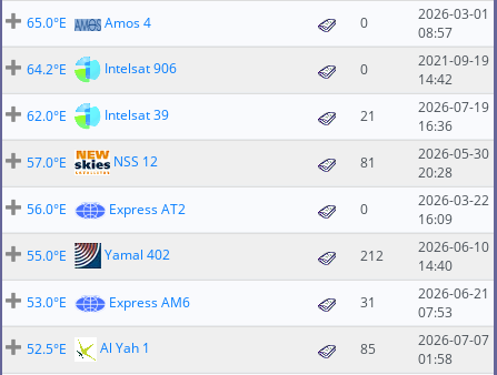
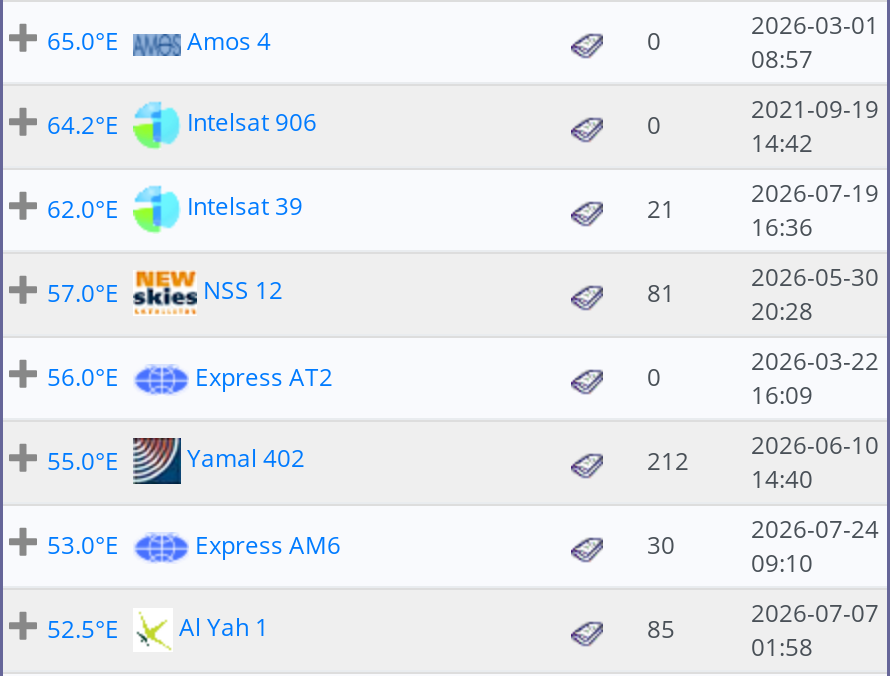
[418,284,489,303] 2026-06-21 -> [751,513,879,547] 2026-07-24
[360,293,376,312] 31 -> [647,529,675,563] 30
[418,303,453,322] 07:53 -> [751,547,813,581] 09:10

